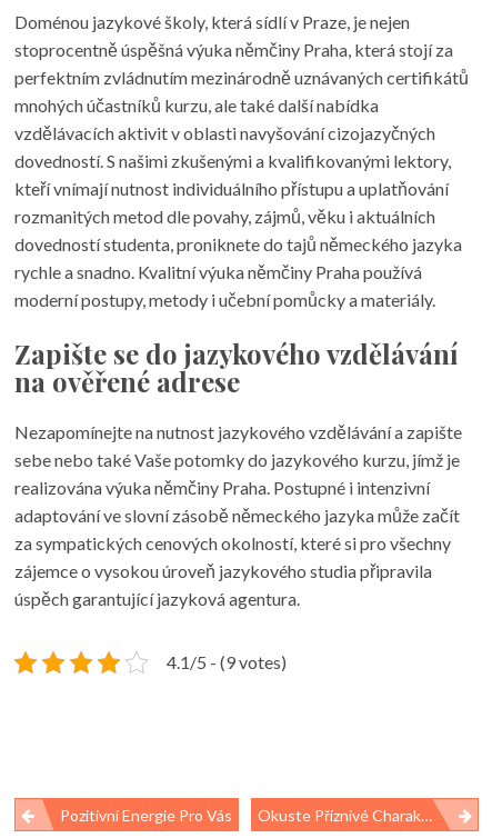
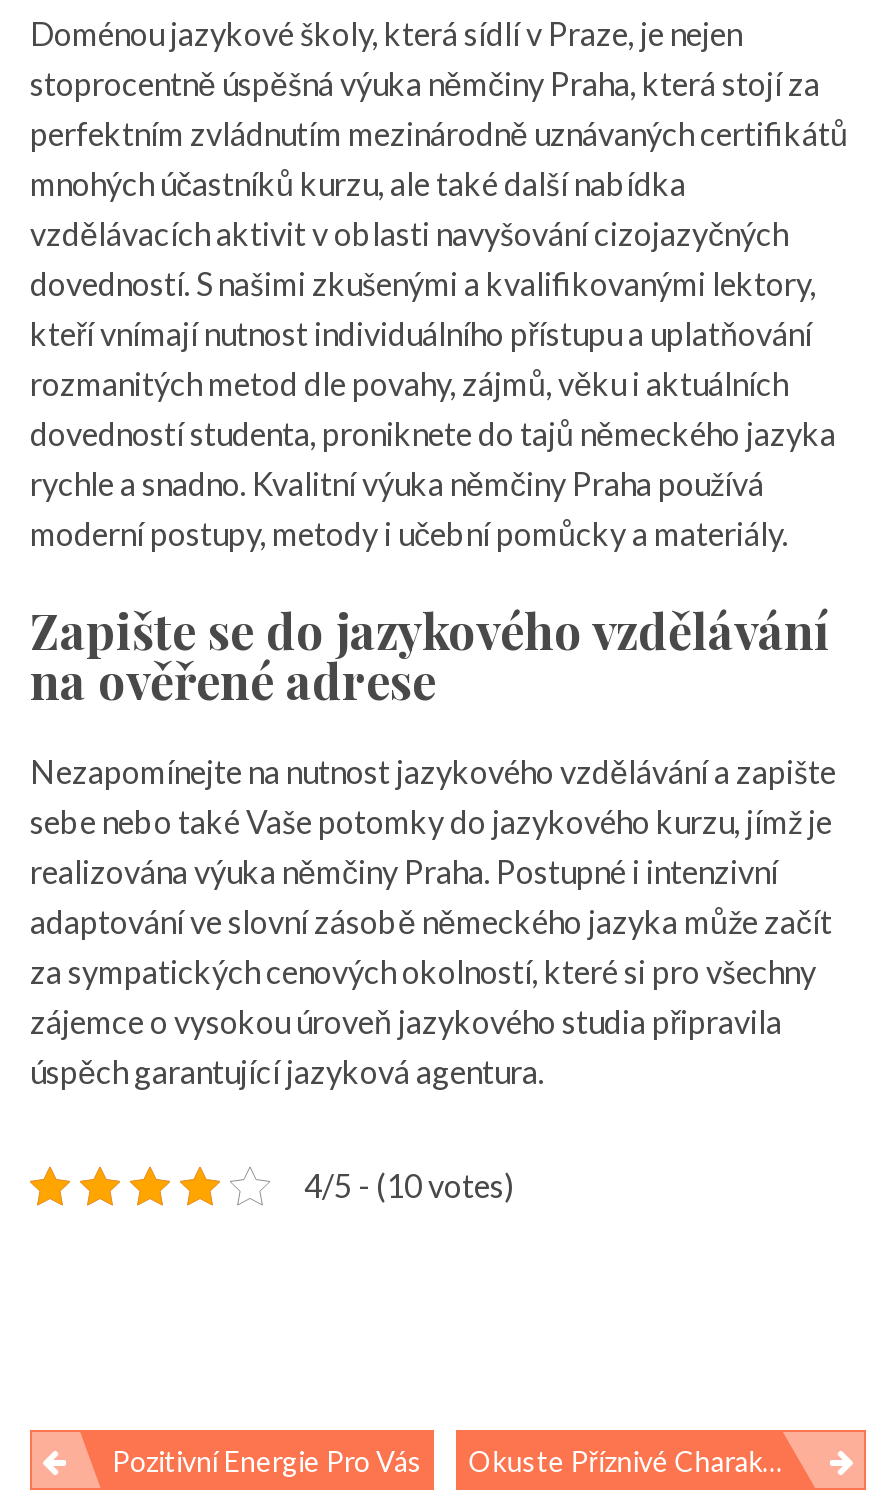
[167,652,287,673] 4.1/5 - (9 votes) -> [304,1167,514,1205] 4/5 - (10 votes)

